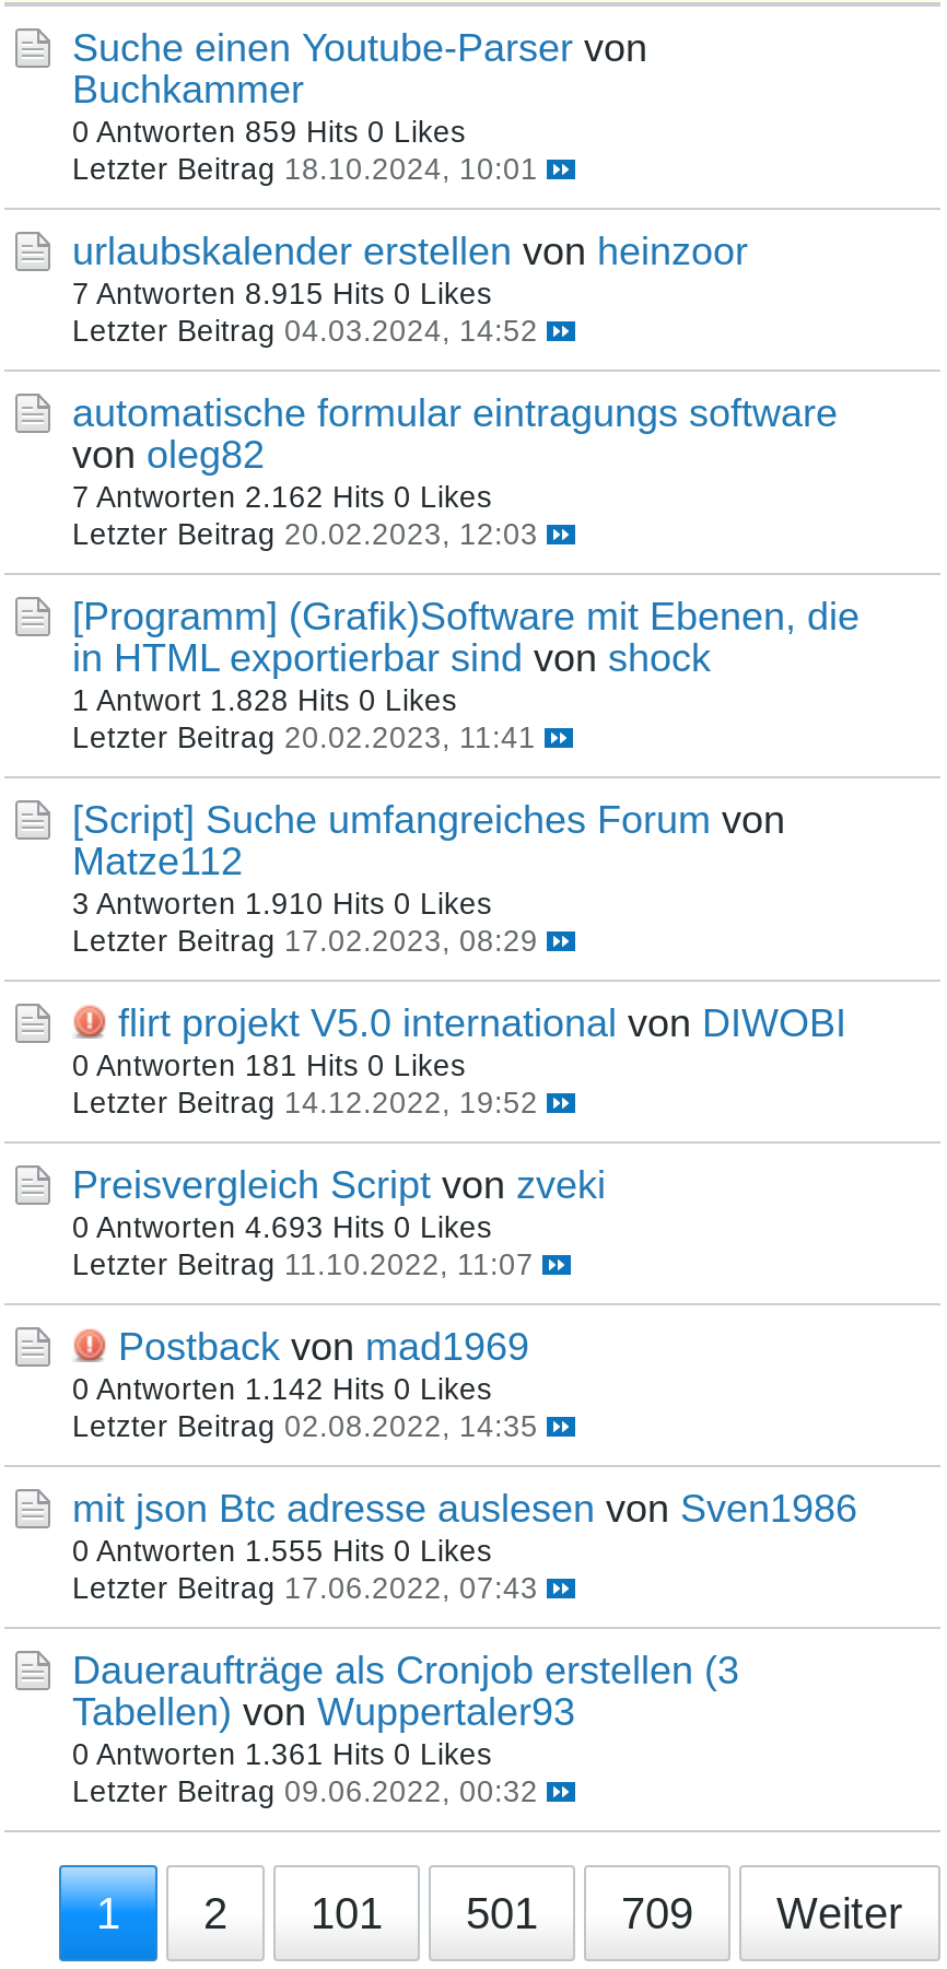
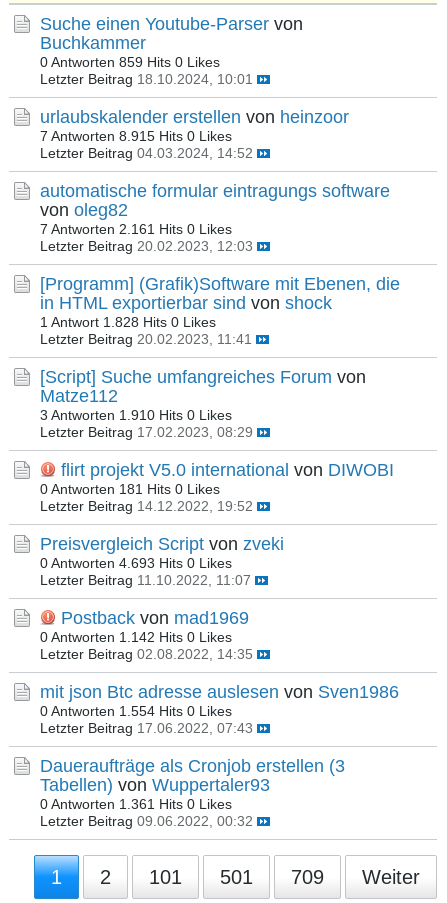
[72,481,492,514] 7 Antworten 2.162 Hits 0 Likes -> [40,222,232,237] 7 Antworten 2.161 Hits 0 Likes
[72,1535,492,1568] 0 Antworten 1.555 Hits 0 Likes -> [40,704,232,719] 0 Antworten 1.554 Hits 0 Likes

